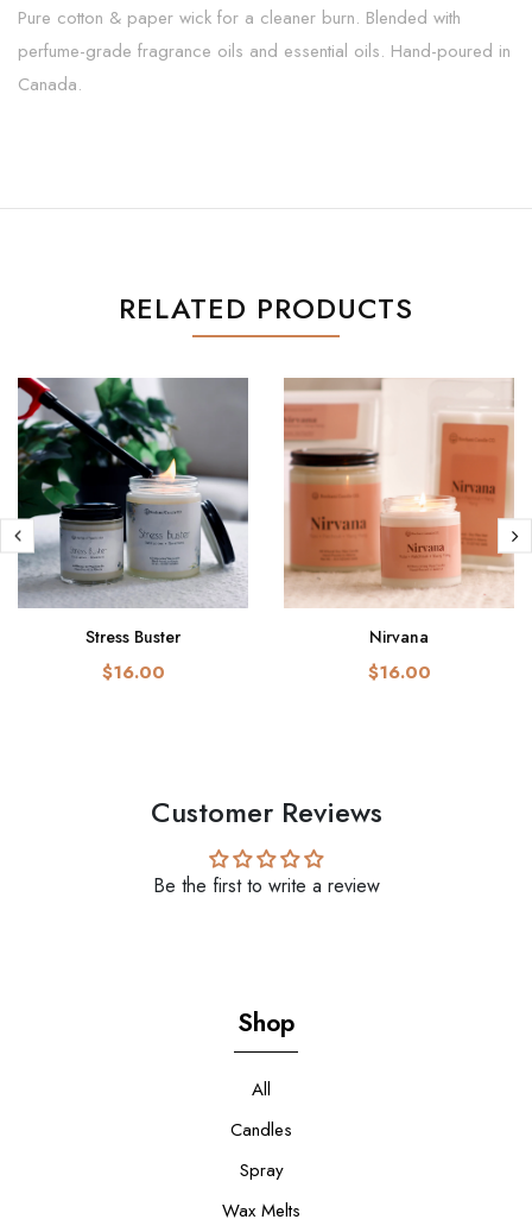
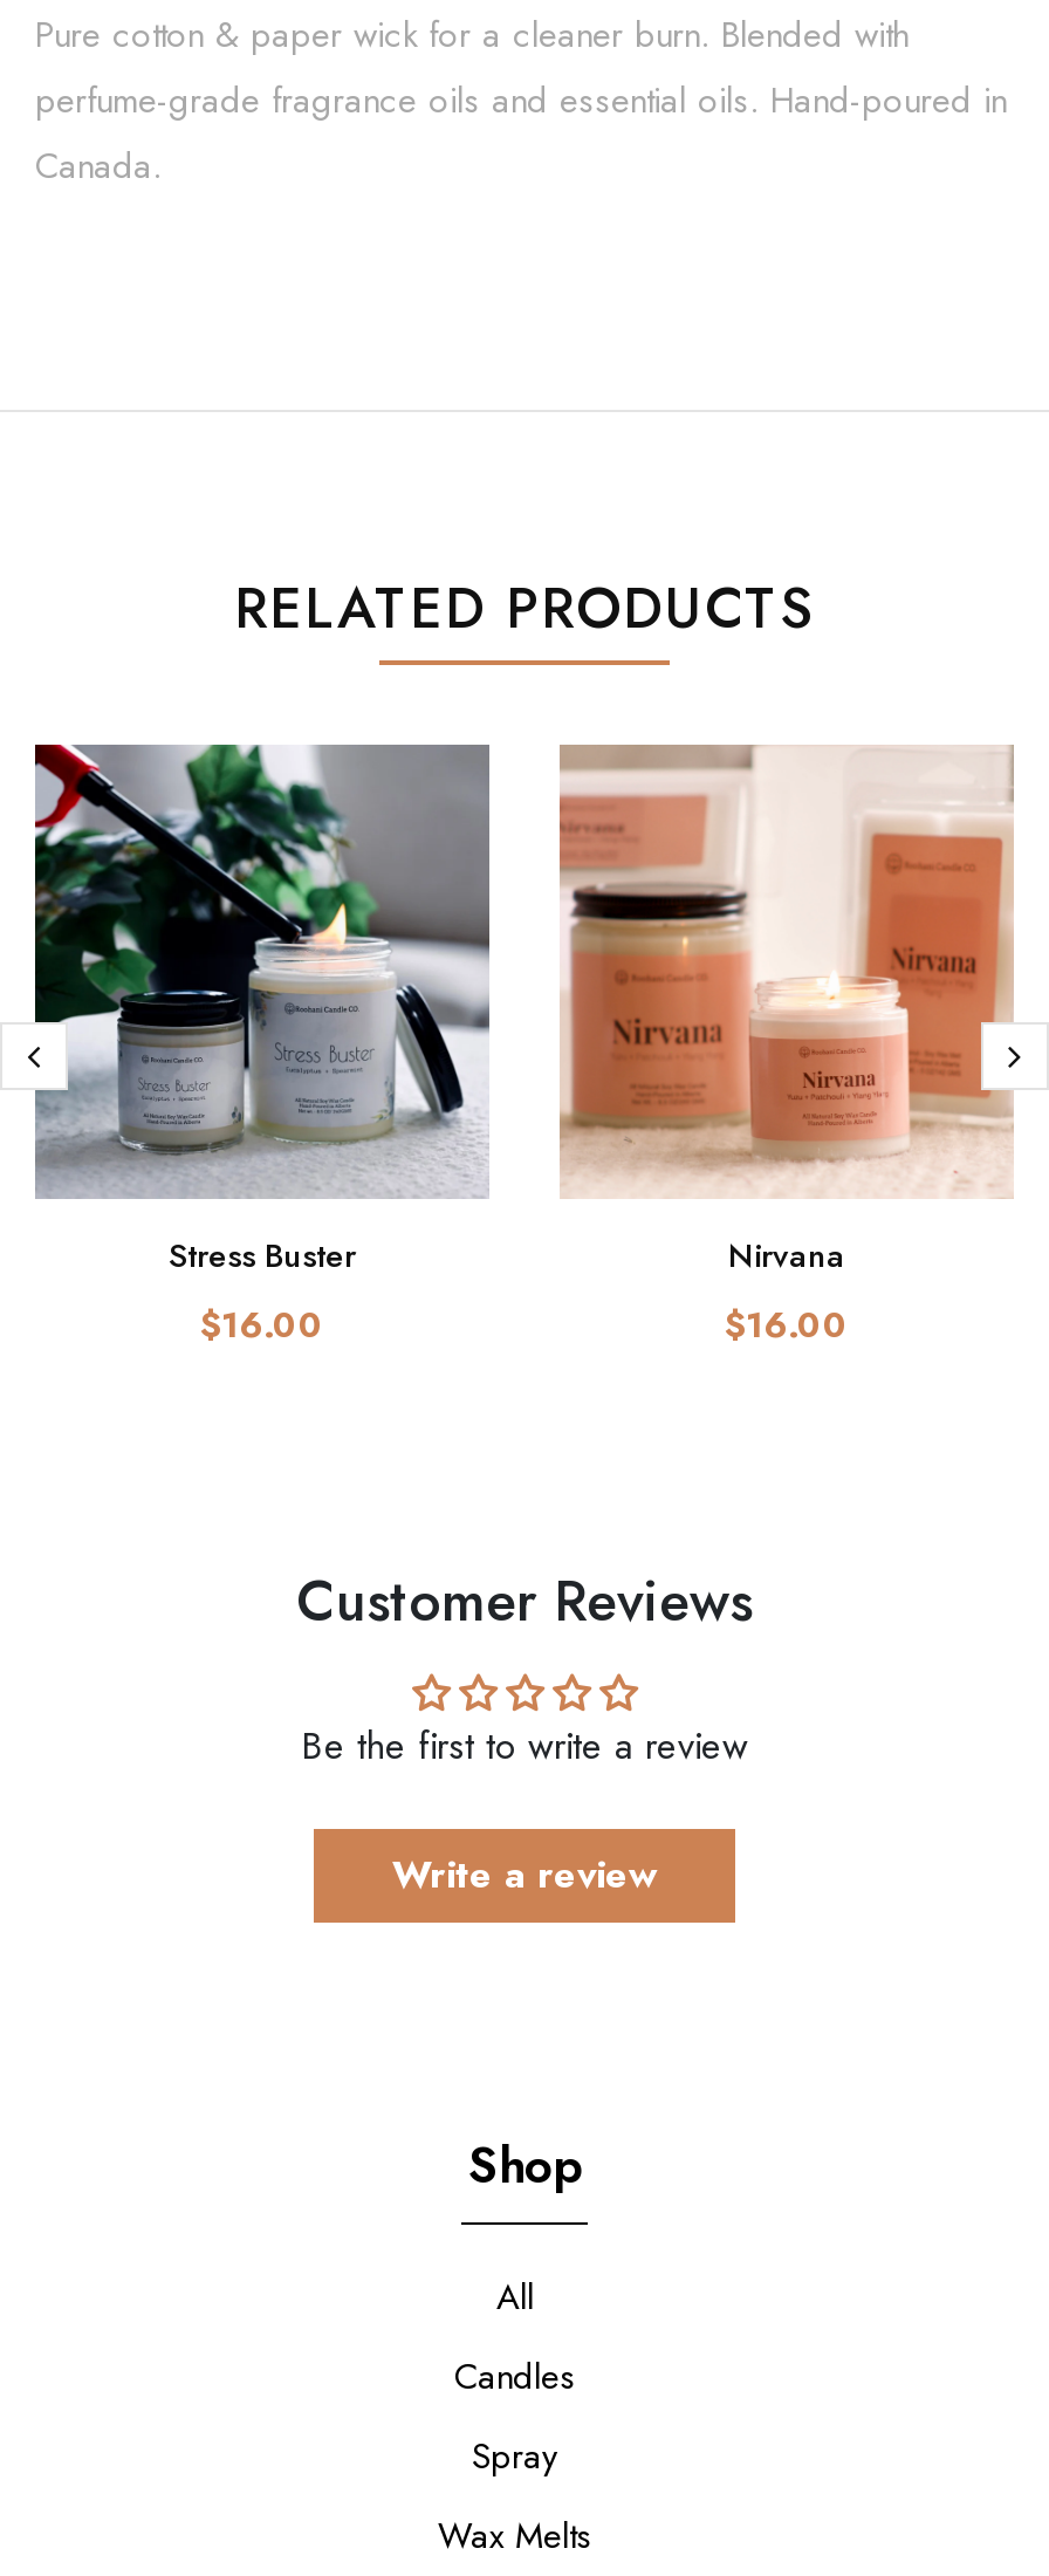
none -> [392,1849,657,1902] Write a review

